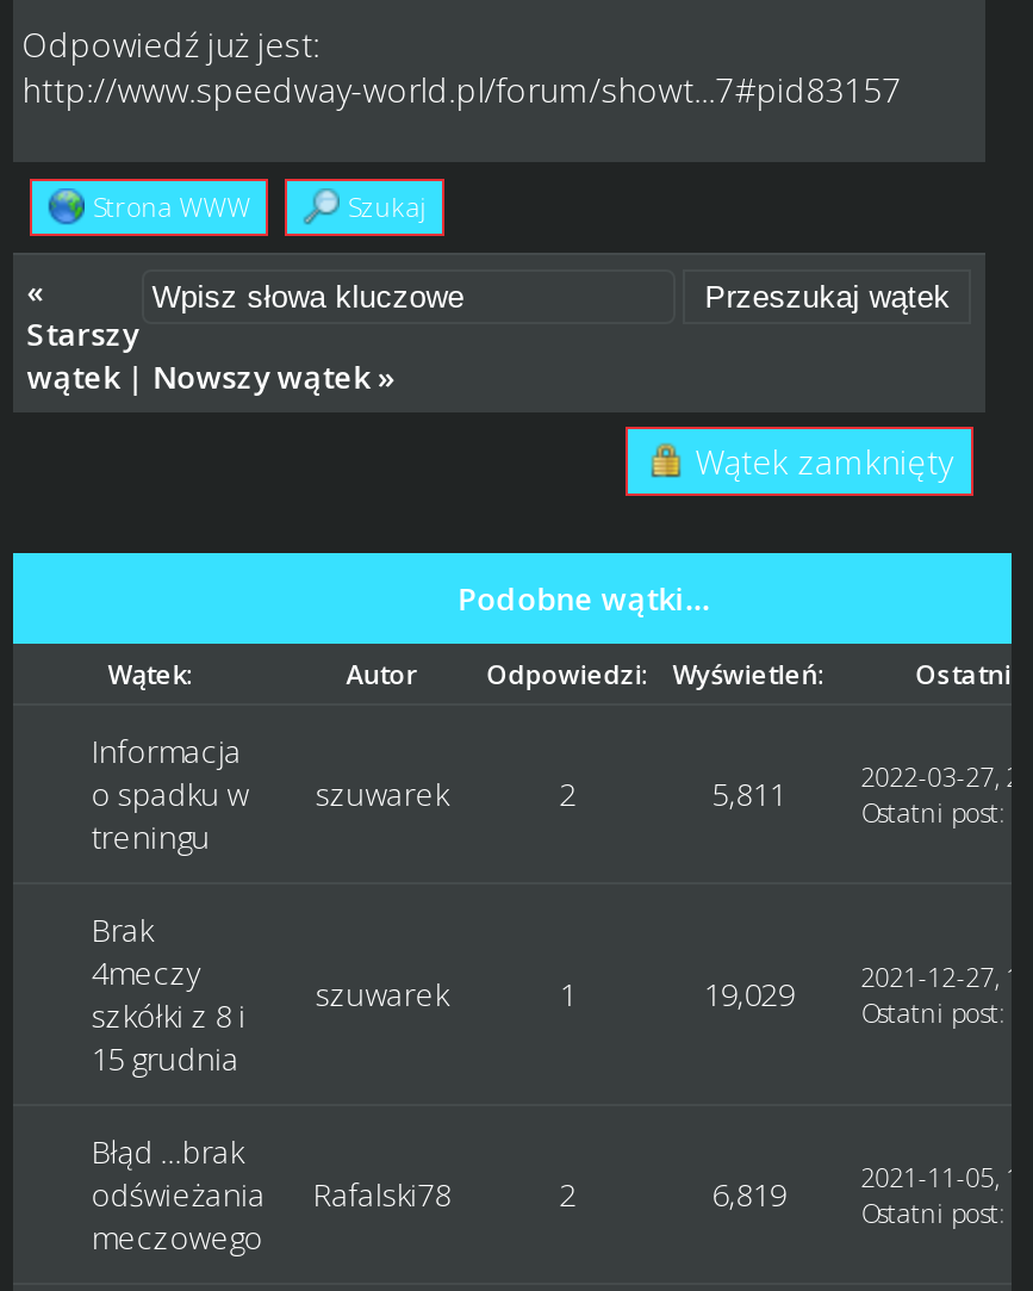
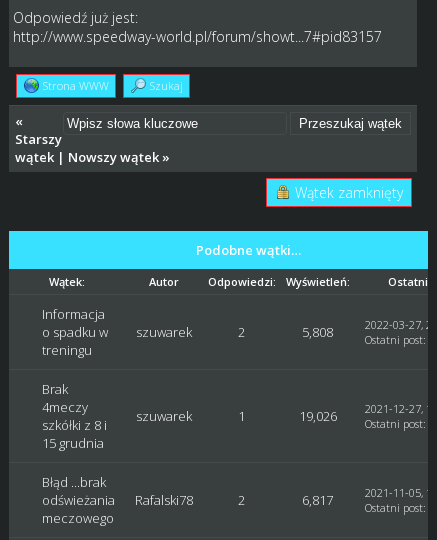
[712,773,786,816] 5,811 -> [302,323,333,341] 5,808
[703,973,794,1016] 19,029 -> [299,407,337,425] 19,026
[712,1174,786,1217] 6,819 -> [302,491,333,509] 6,817

